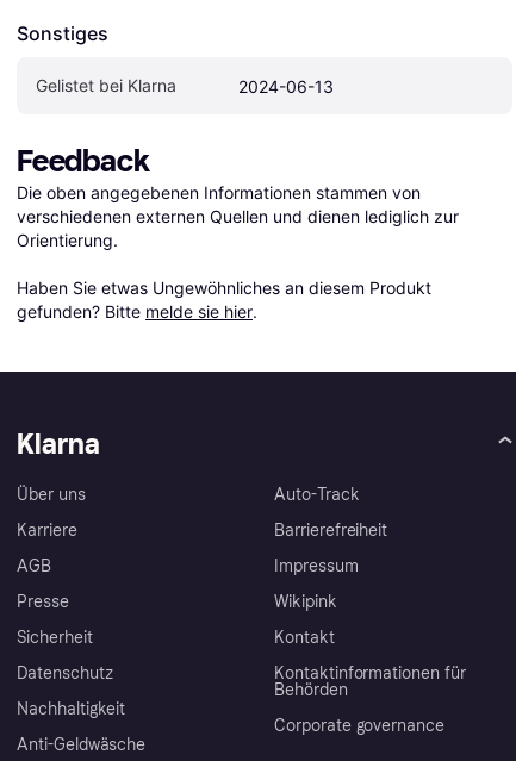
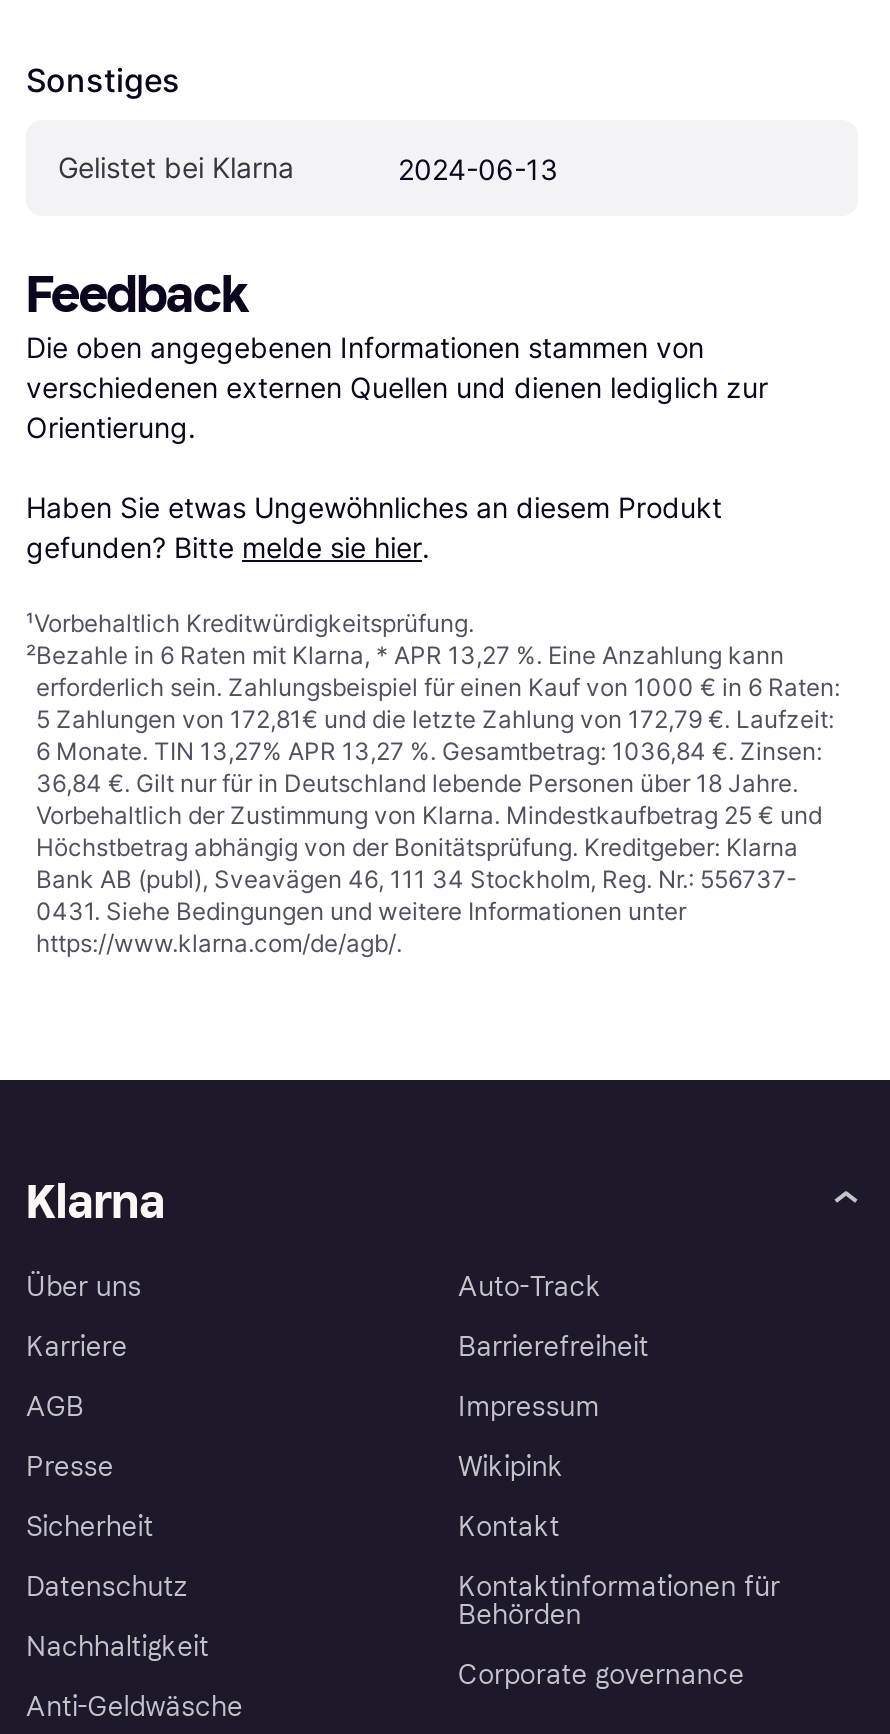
none -> [26,608,840,958] ¹Vorbehaltlich Kreditwürdigkeitsprüfung. | ²Bezahle in 6 Raten mit Klarna, * APR 13,27 %. Eine Anzahlung kann | erforderlich sein. Zahlungsbeispiel für einen Kauf von 1000 € in 6 Raten: | 5 Zahlungen von 172,81€ und die letzte Zahlung von 172,79 €. Laufzeit: | 6 Monate. TIN 13,27% APR 13,27 %. Gesamtbetrag: 1036,84 €. Zinsen: | 36,84 €. Gilt nur für in Deutschland lebende Personen über 18 Jahre. | Vorbehaltlich der Zustimmung von Klarna. Mindestkaufbetrag 25 € und | Höchstbetrag abhängig von der Bonitätsprüfung. Kreditgeber: Klarna | Bank AB (publ), Sveavägen 46, 111 34 Stockholm, Reg. Nr.: 556737- | 0431. Siehe Bedingungen und weitere Informationen unter | https://www.klarna.com/de/agb/.

